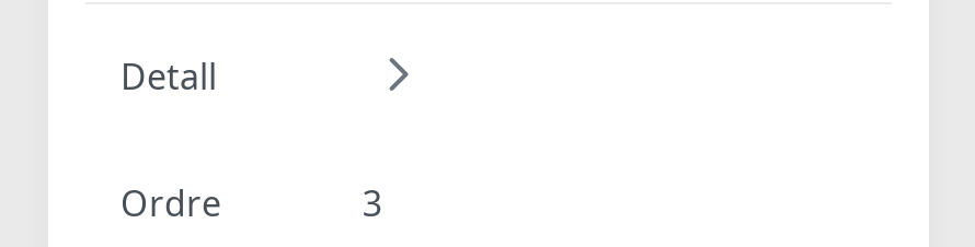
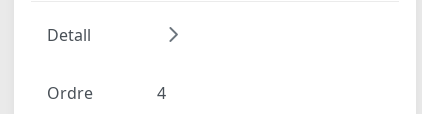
[362,179,382,227] 3 -> [157,82,166,104] 4

